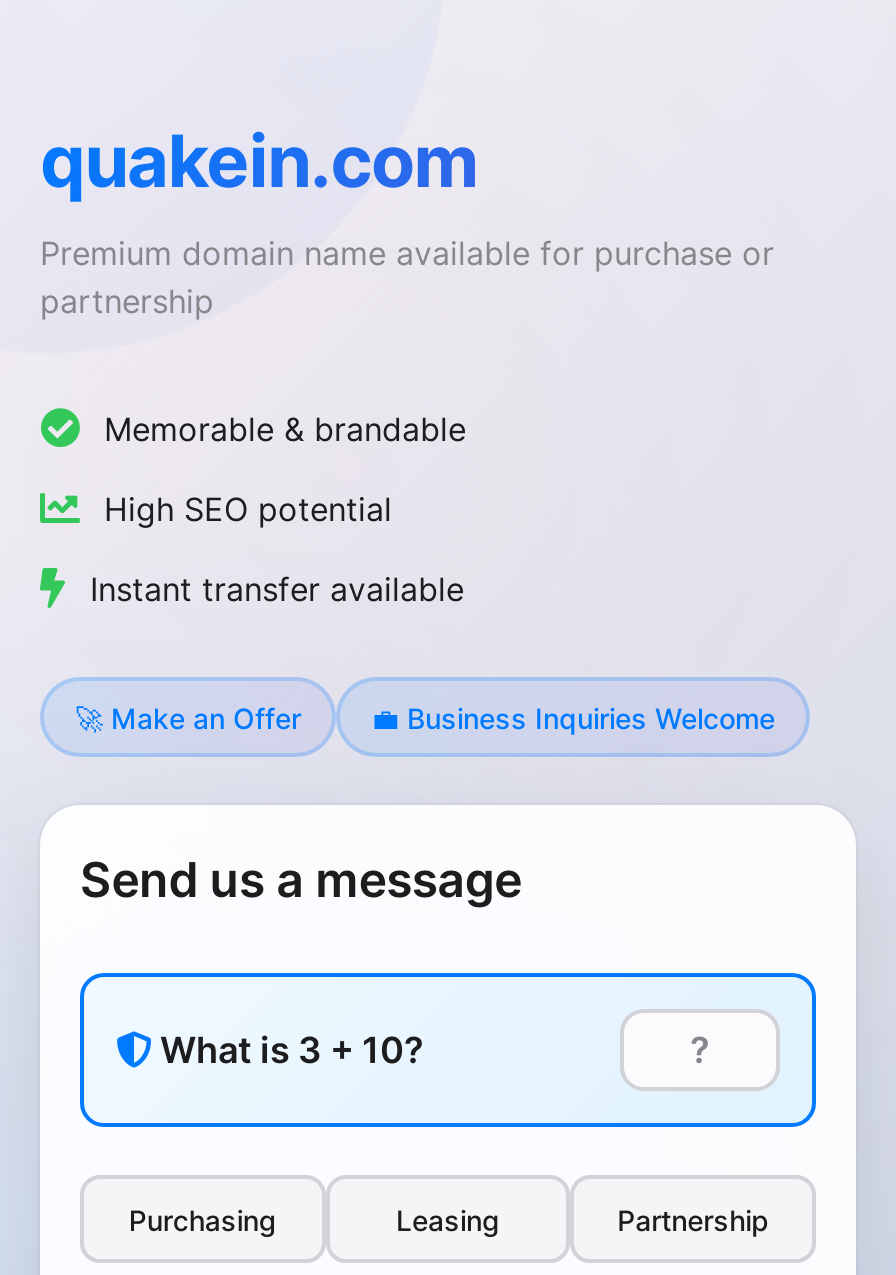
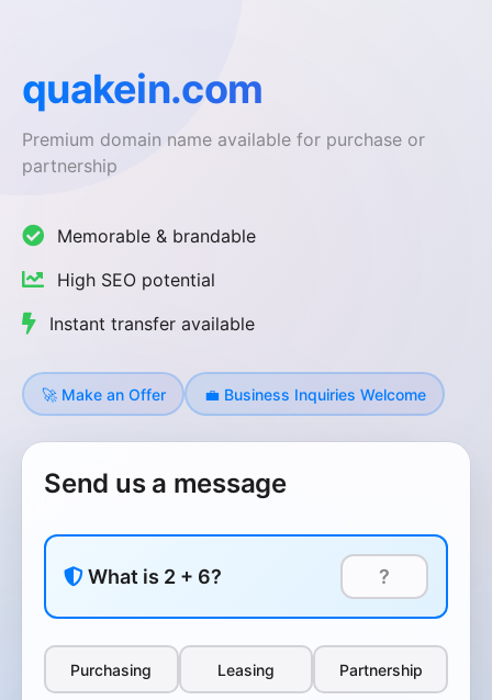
[152,1029,424,1071] What is 3 + 10? -> [83,565,222,588] What is 2 + 6?

